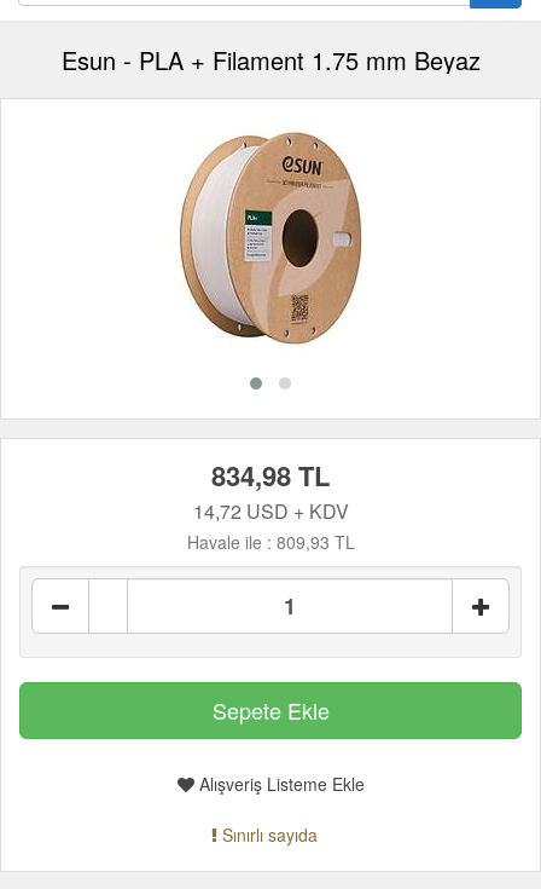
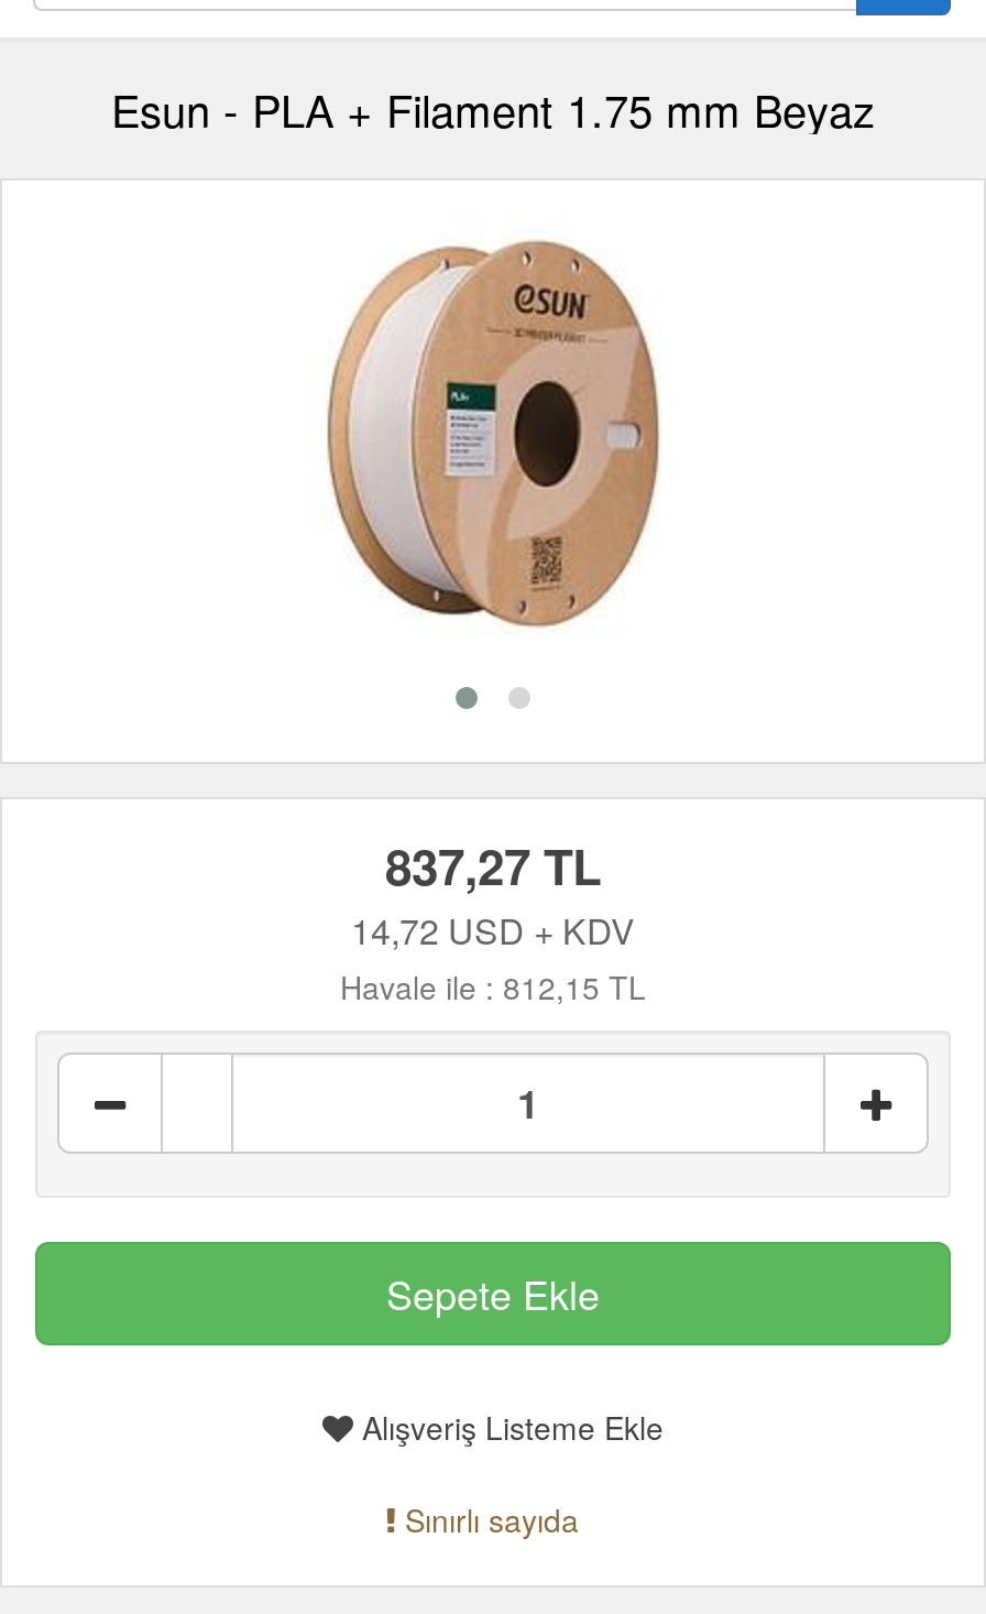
[211,456,330,495] 834,98 TL -> [385,830,601,901] 837,27 TL
[187,530,354,554] Havale ile : 809,93 TL -> [340,964,646,1008] Havale ile : 812,15 TL

